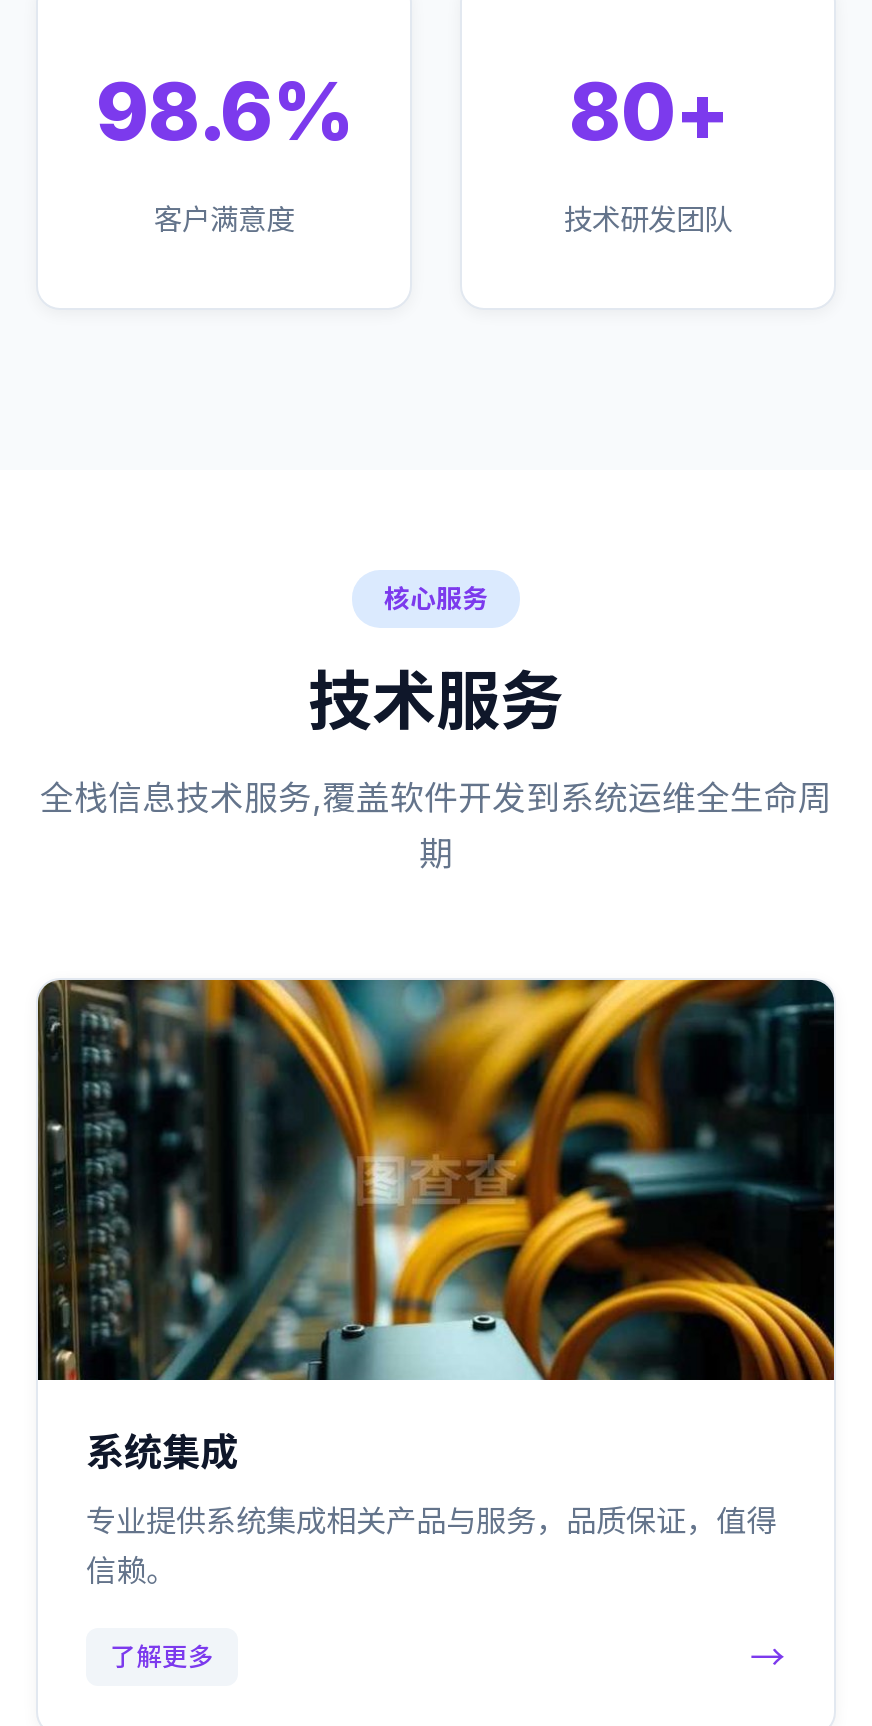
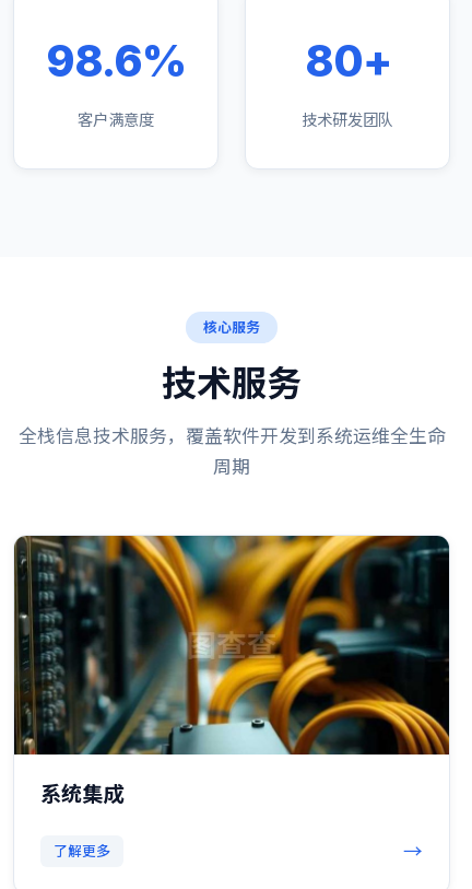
[40,778,832,874] 全栈信息技术服务,覆盖软件开发到系统运维全生命周 | 期 -> [18,425,445,478] 全栈信息技术服务，覆盖软件开发到系统运维全生命 | 周期
[86,1502,776,1590] 专业提供系统集成相关产品与服务，品质保证，值得 | 信赖。 -> none

